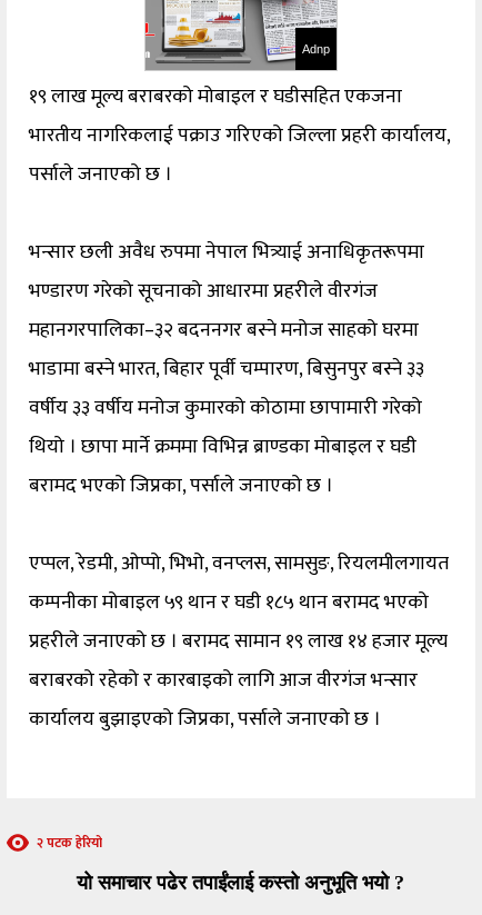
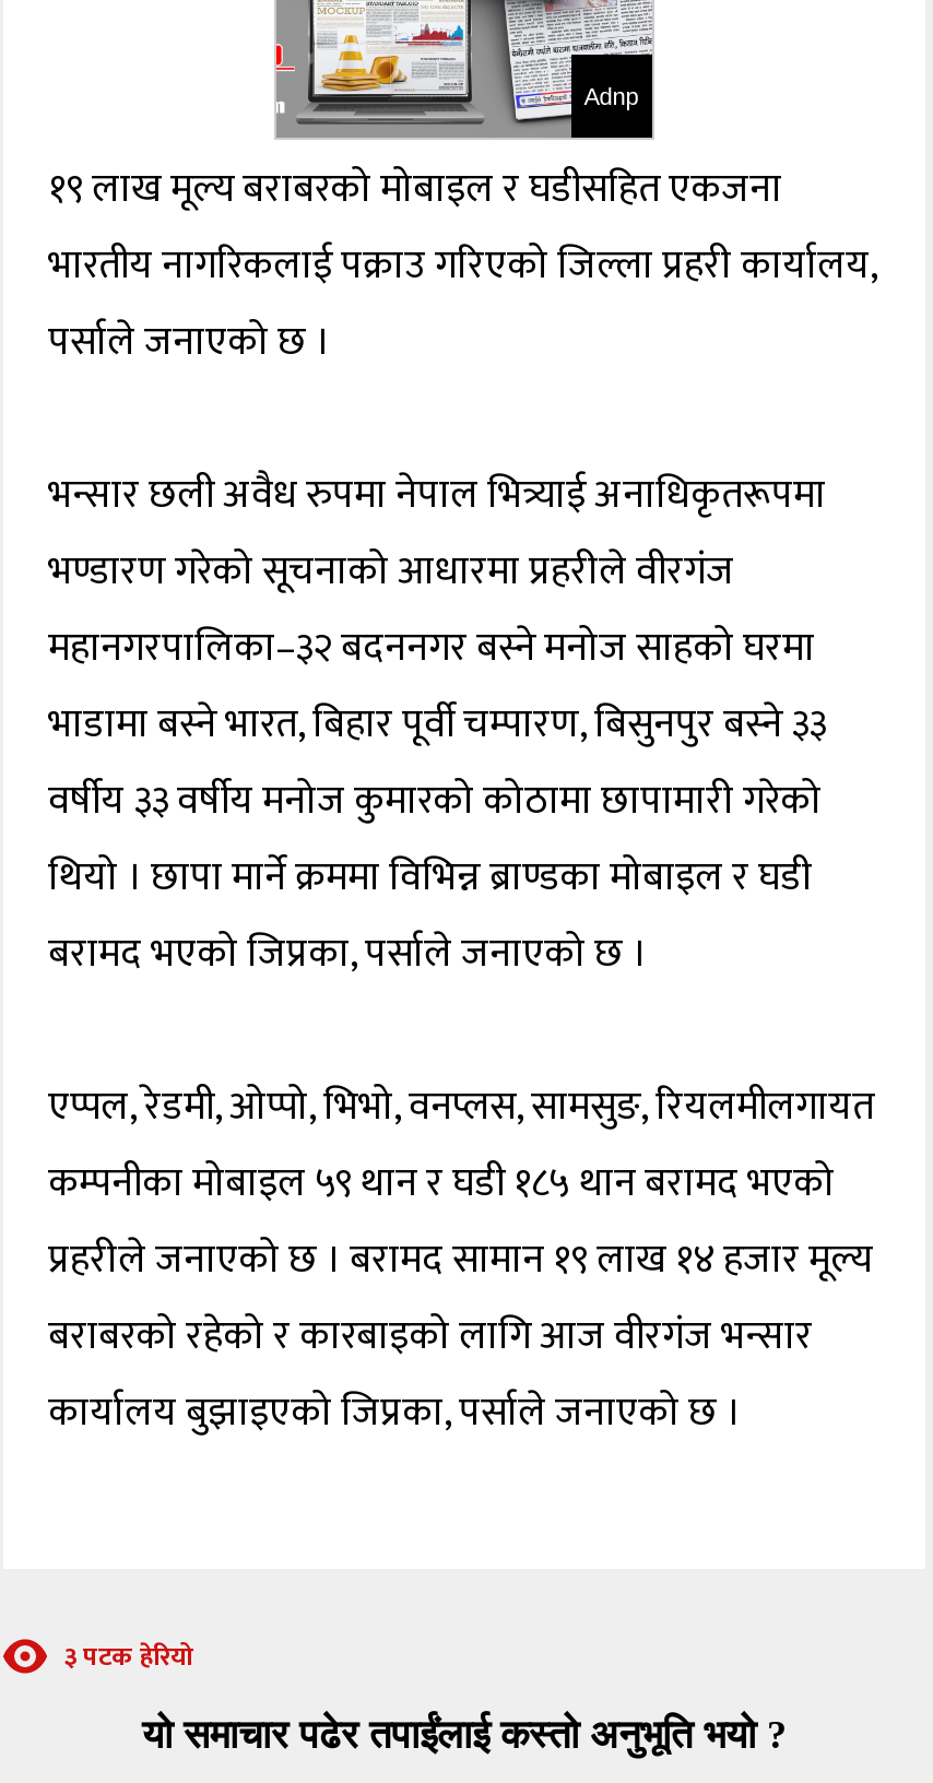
[37,831,103,854] २ पटक हेरियो -> [63,1634,192,1678] ३ पटक हेरियो

